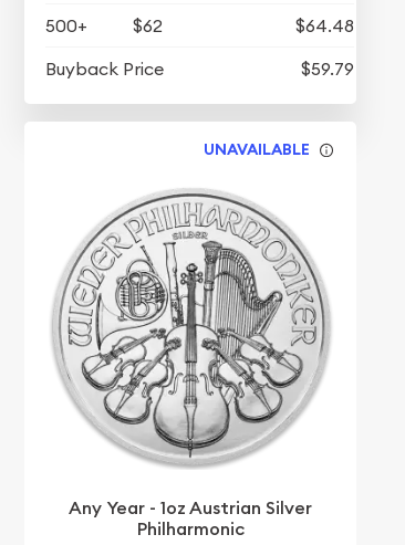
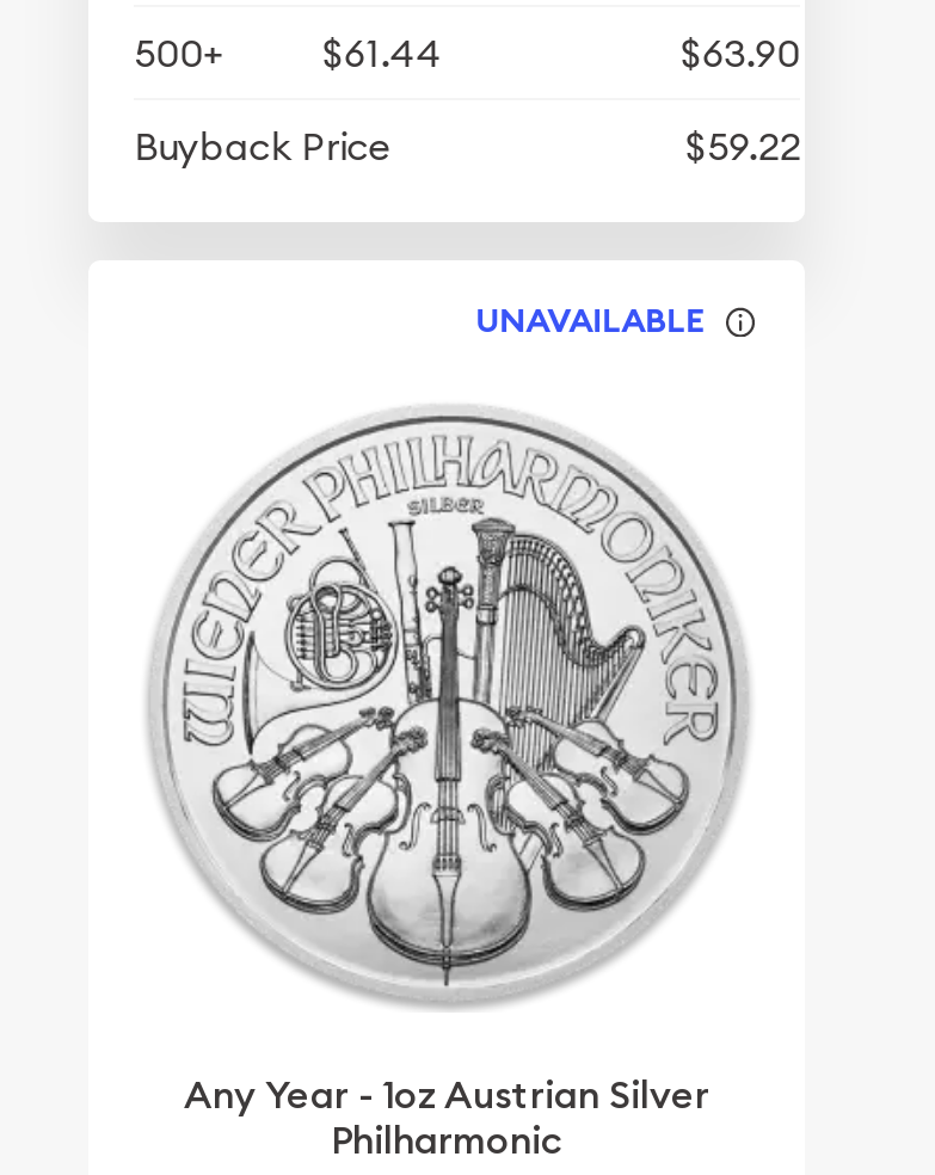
[133,15,163,37] $62 -> [323,29,442,77] $61.44
[296,15,354,37] $64.48 -> [681,29,801,77] $63.90
[301,58,354,80] $59.79 -> [686,123,801,170] $59.22

